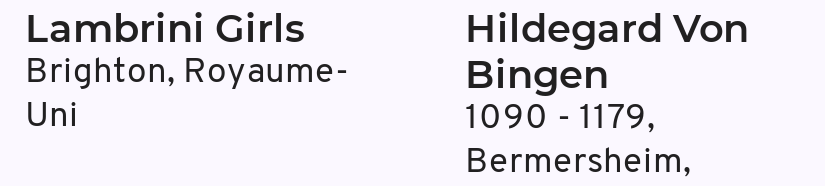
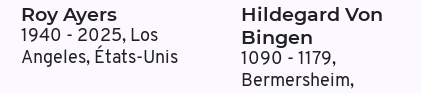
[25,4,349,134] Lambrini Girls | Brighton, Royaume- | Uni -> [21,2,178,67] Roy Ayers | 1940 - 2025, Los | Angeles, États-Unis

